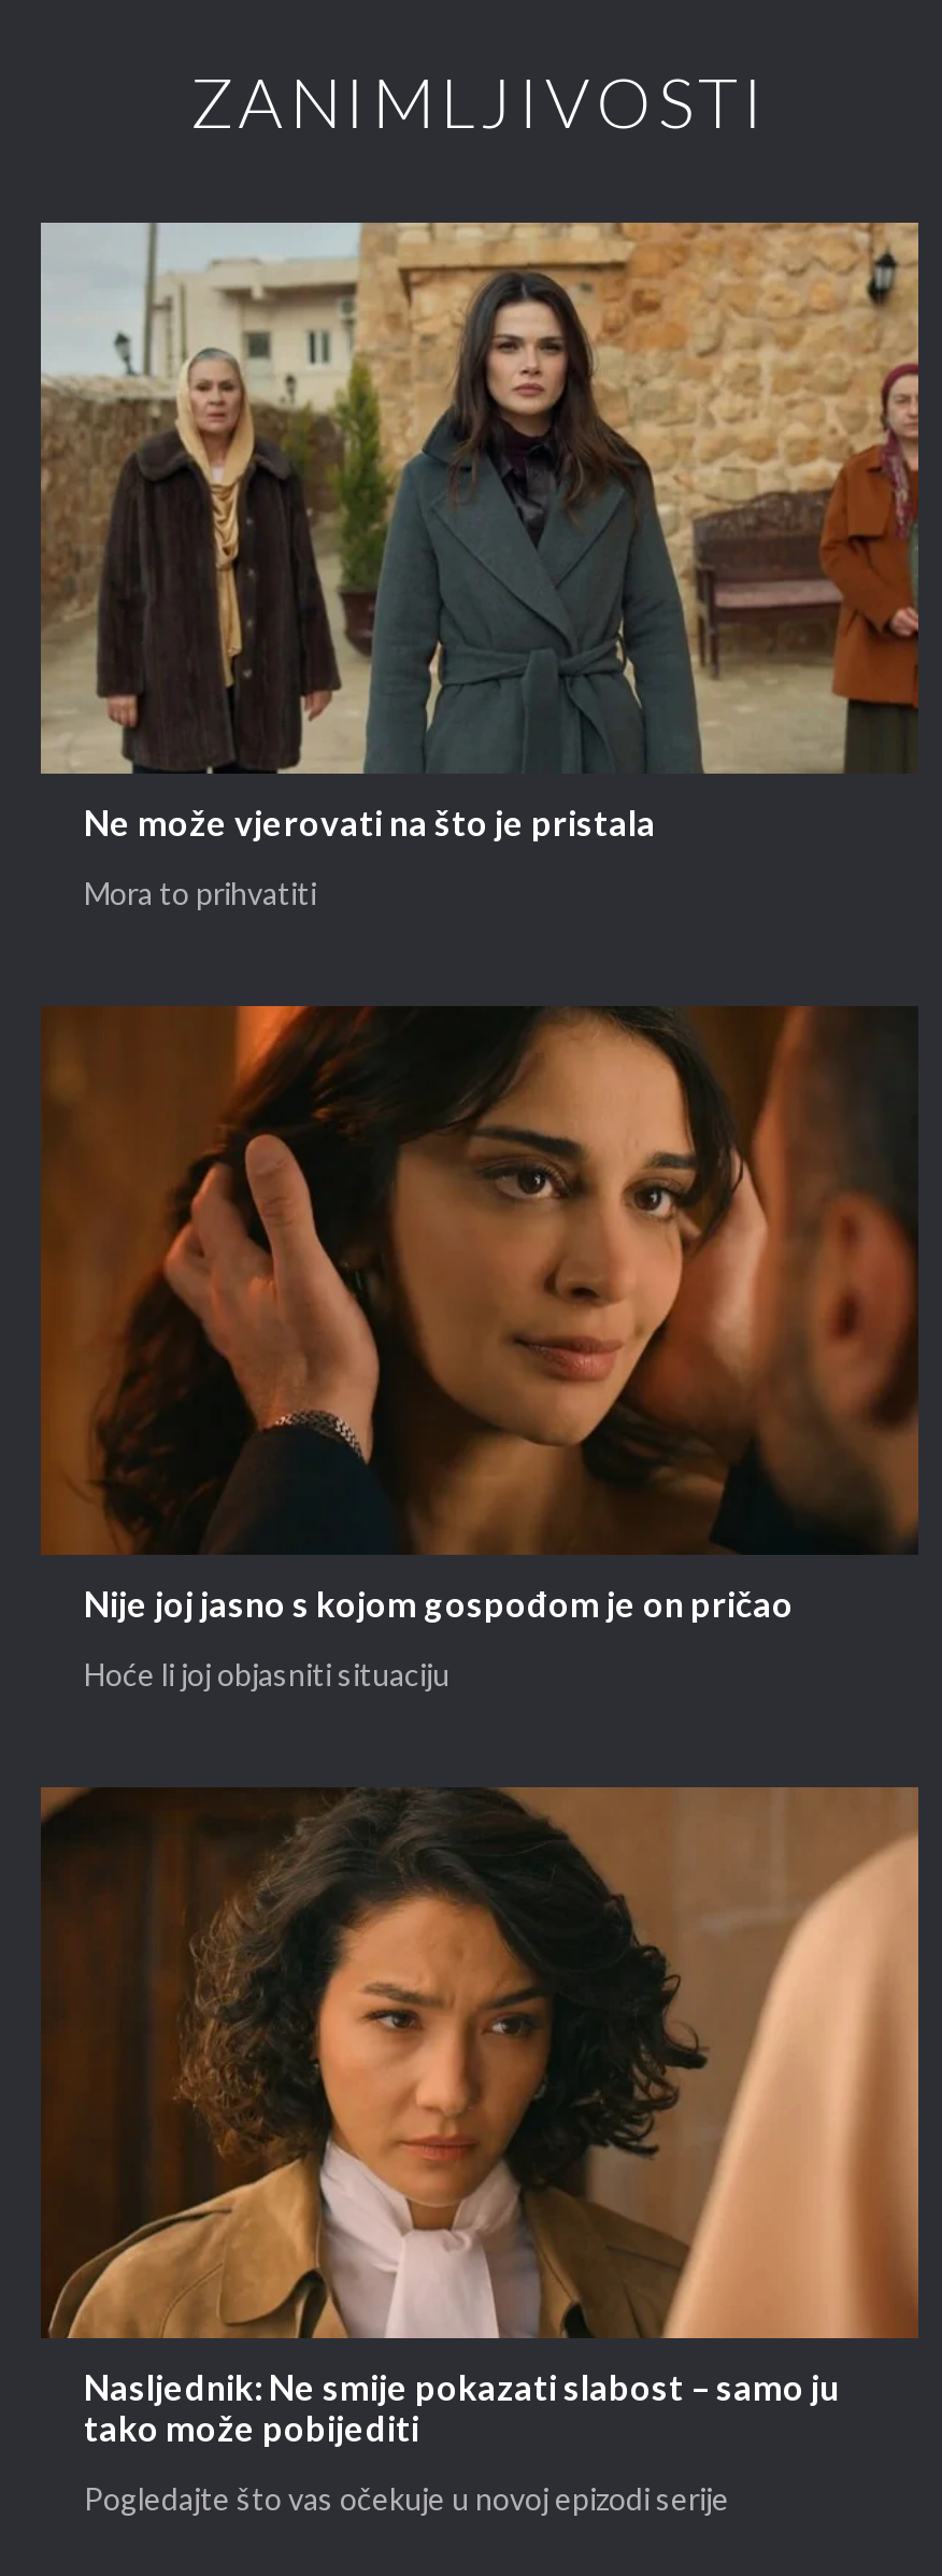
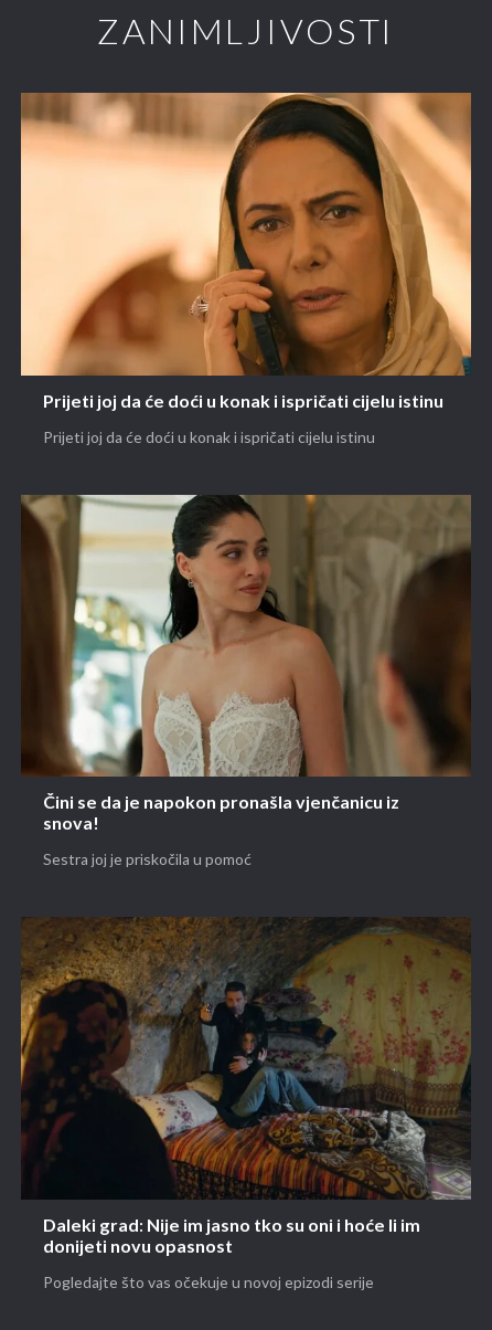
[39,221,918,846] [image] | Ne može vjerovati na što je pristala -> [20,92,472,413] [image] | Prijeti joj da će doći u konak i ispričati cijelu istinu
[84,877,316,913] Mora to prihvatiti -> [43,428,375,447] Prijeti joj da će doći u konak i ispričati cijelu istinu
[41,1004,918,1629] [image] | Nije joj jasno s kojom gospođom je on pričao -> [21,494,471,836] [image] | Čini se da je napokon pronašla vjenčanicu iz | snova!
[84,1659,449,1696] Hoće li joj objasniti situaciju -> [43,851,252,870] Sestra joj je priskočila u pomoć
[41,1785,920,2452] [image] | Nasljednik: Ne smije pokazati slabost – samo ju | tako može pobijediti -> [20,917,472,1258] [image] | Daleki grad: Nije im jasno tko su oni i hoće li im | donijeti novu opasnost

